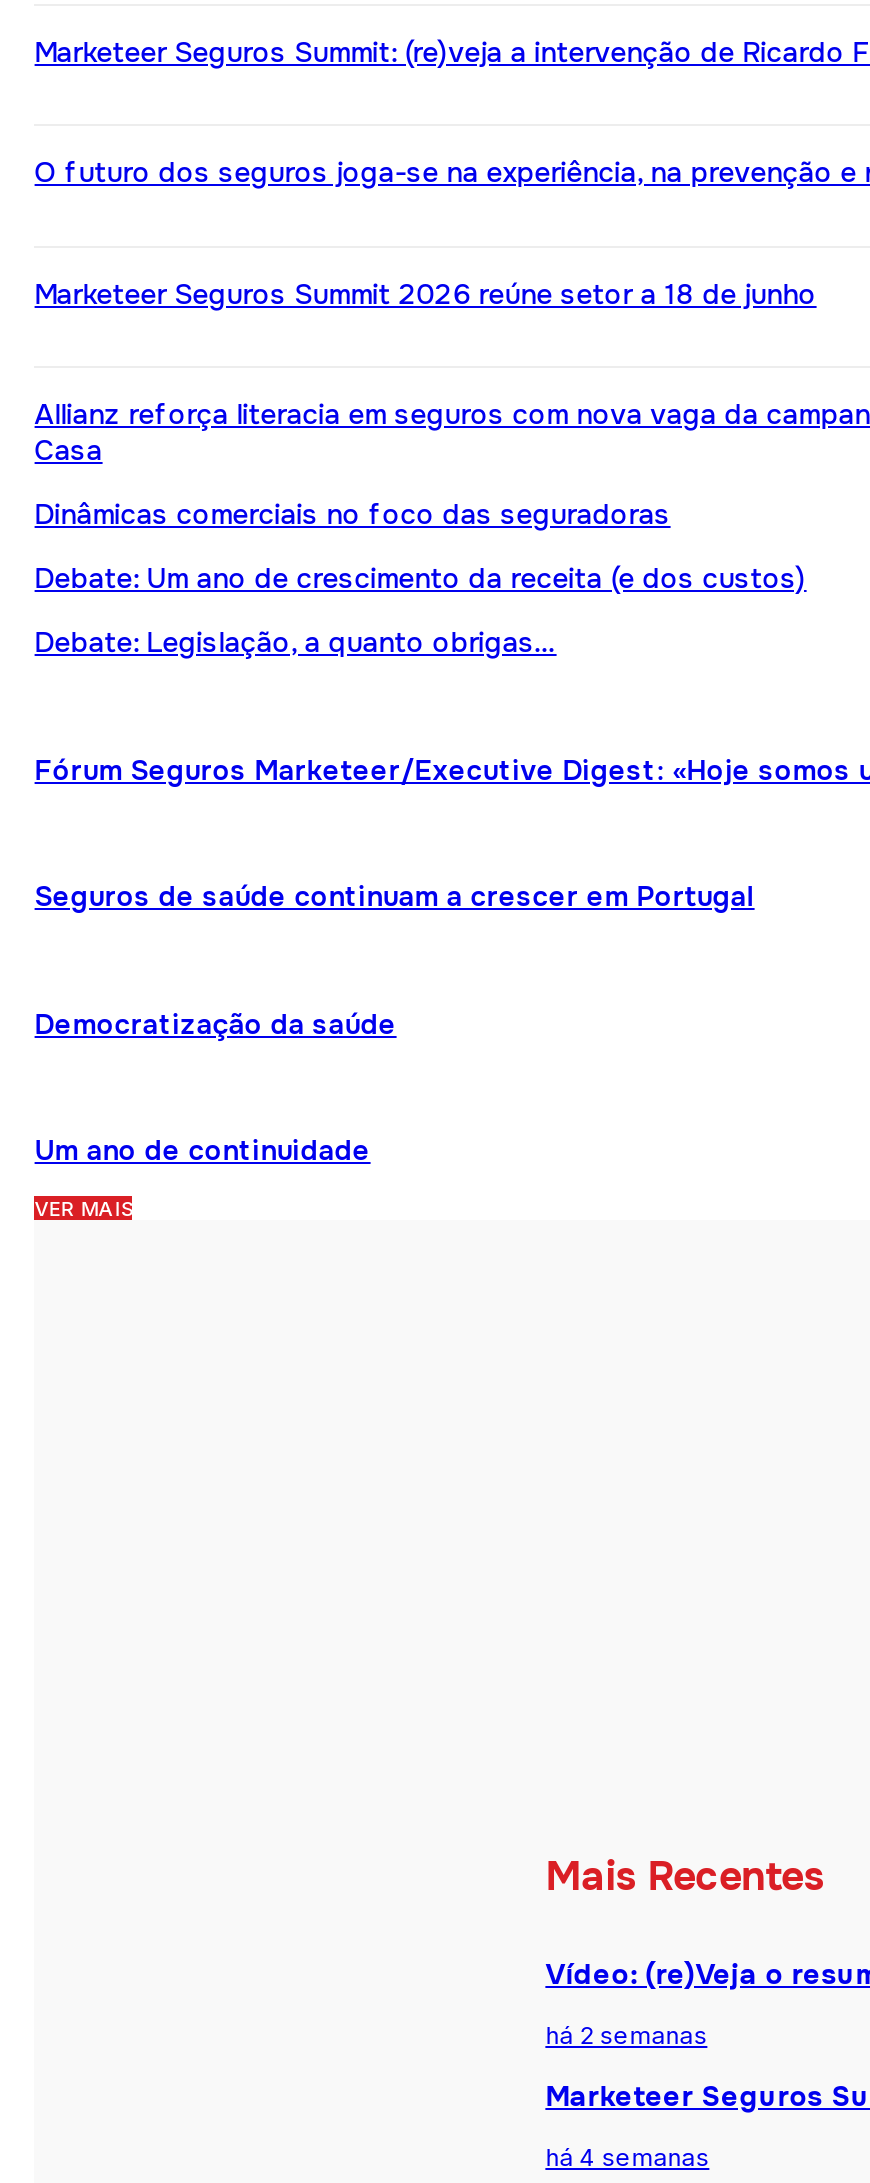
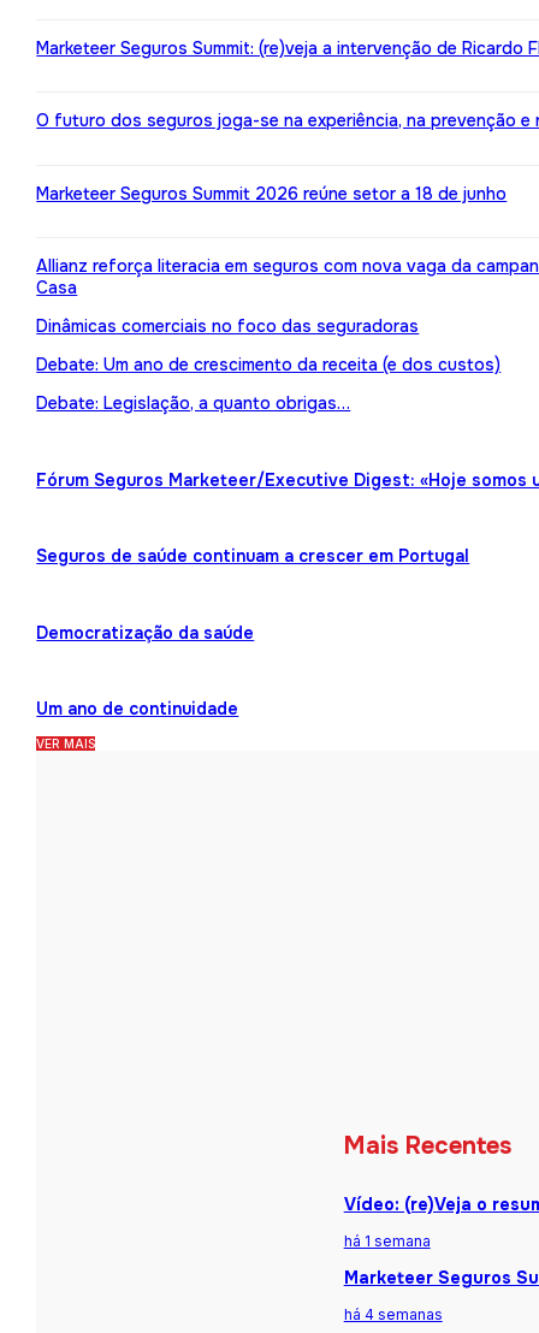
[545,2020,707,2050] há 2 semanas -> [344,1232,430,1250] há 1 semana

